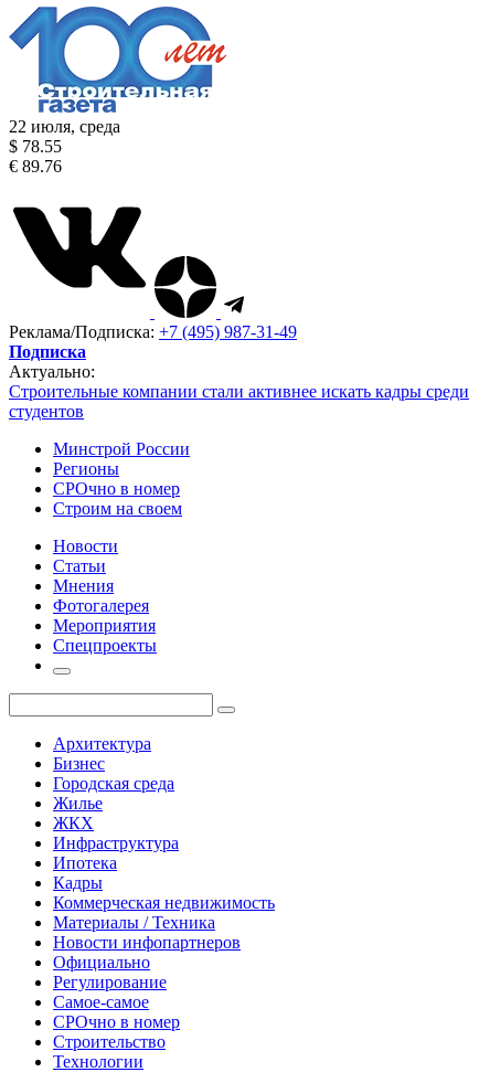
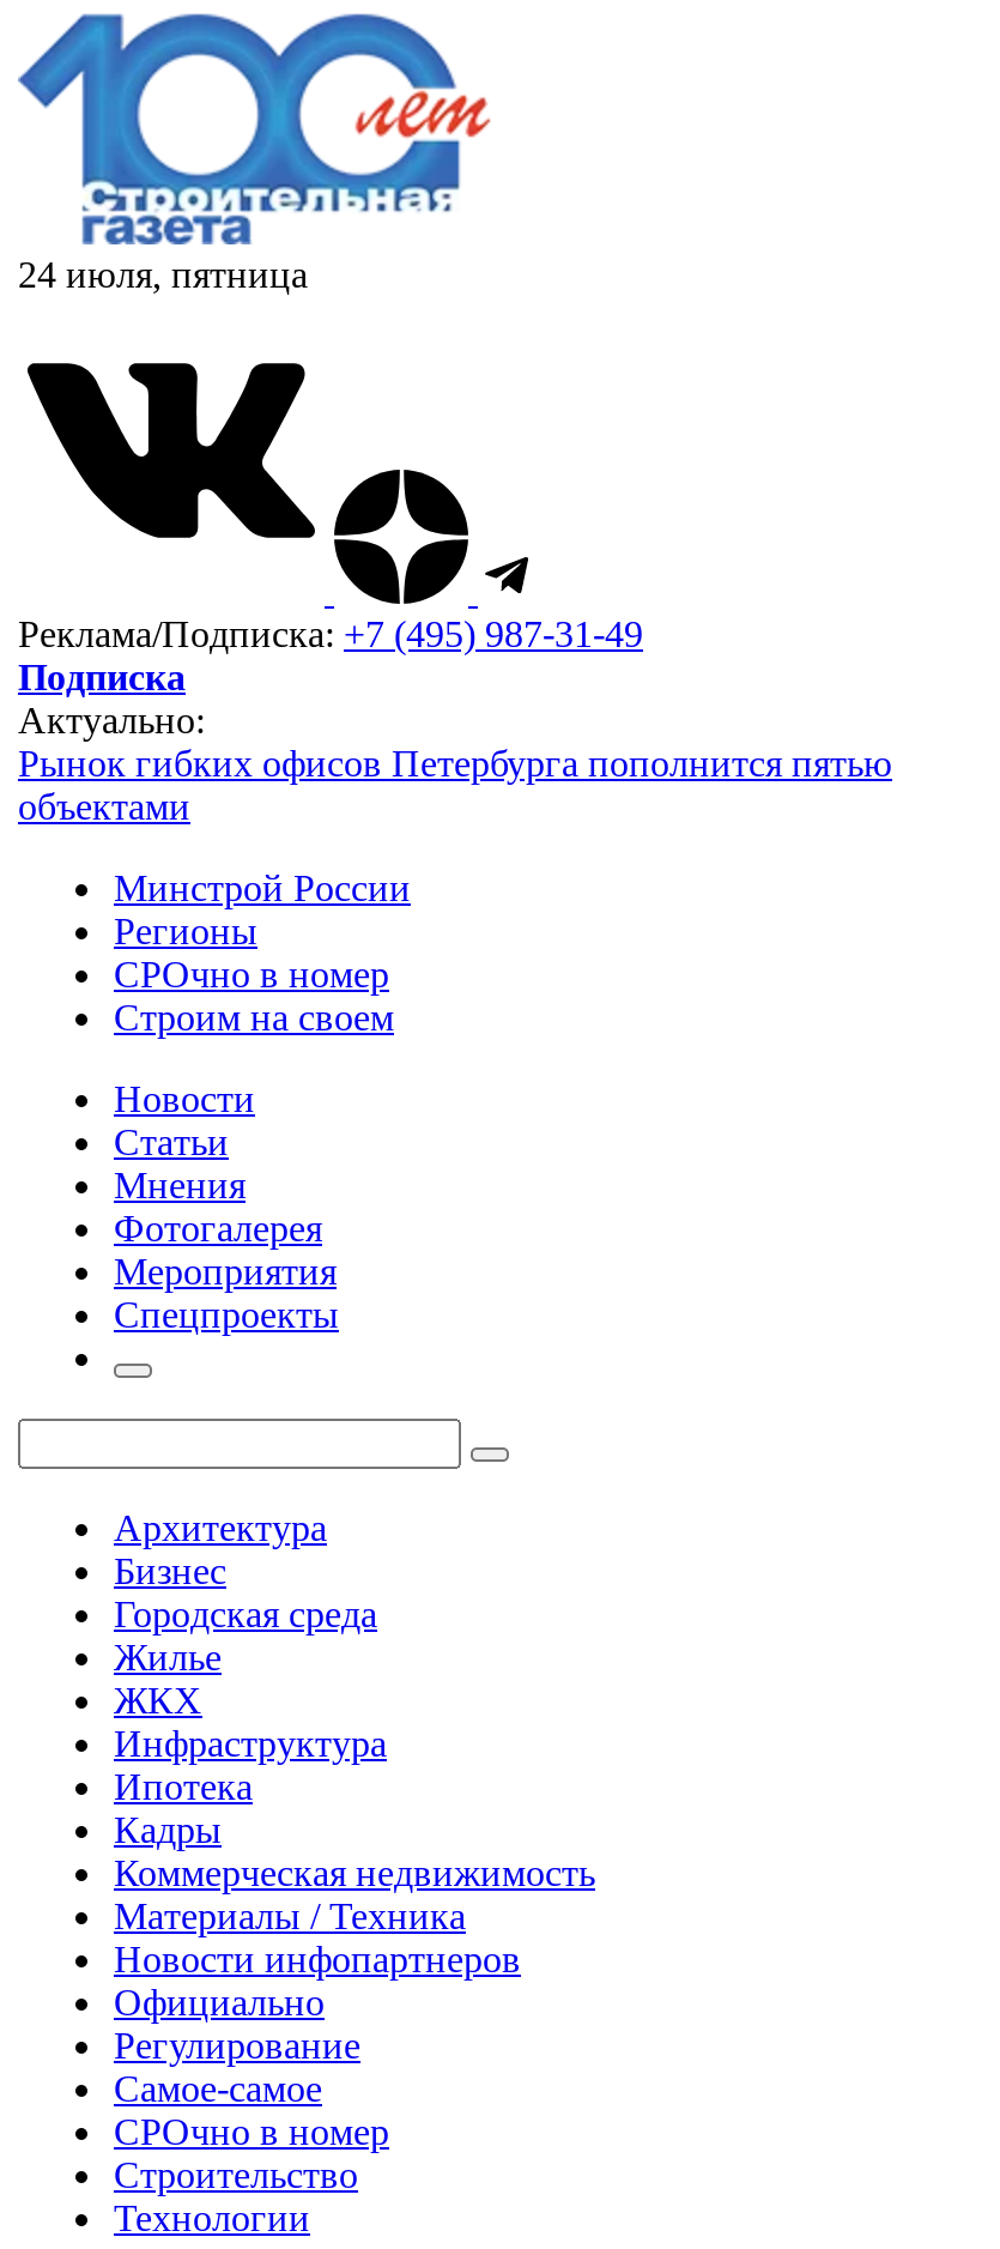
[9,117,120,176] 22 июля, среда | $ 78.55 | € 89.76 -> [18,254,308,295] 24 июля, пятница
[9,382,469,421] Строительные компании стали активнее искать кадры среди | студентов -> [18,743,892,827] Рынок гибких офисов Петербурга пополнится пятью | объектами

